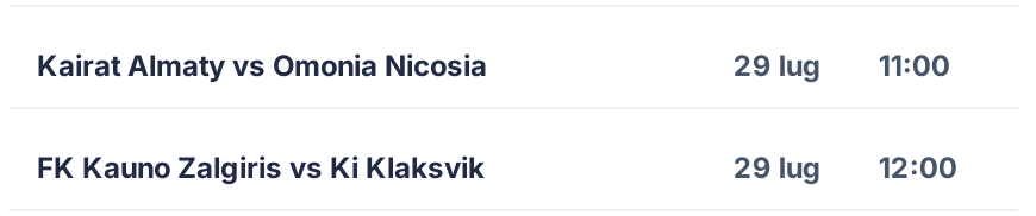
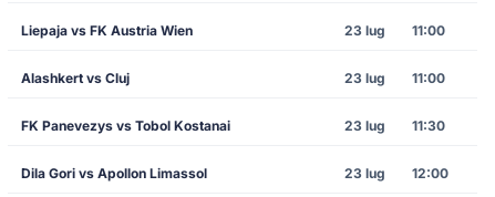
[37,47,821,83] Kairat Almaty vs Omonia Nicosia | 29 lug -> [21,22,386,39] Liepaja vs FK Austria Wien | 23 lug
[37,149,821,185] FK Kauno Zalgiris vs Ki Klaksvik | 29 lug -> [21,70,446,181] Alashkert vs Cluj | 23 lug | 11:00 | FK Panevezys vs Tobol Kostanai | 23 lug | 11:30 | Dila Gori vs Apollon Limassol | 23 lug

